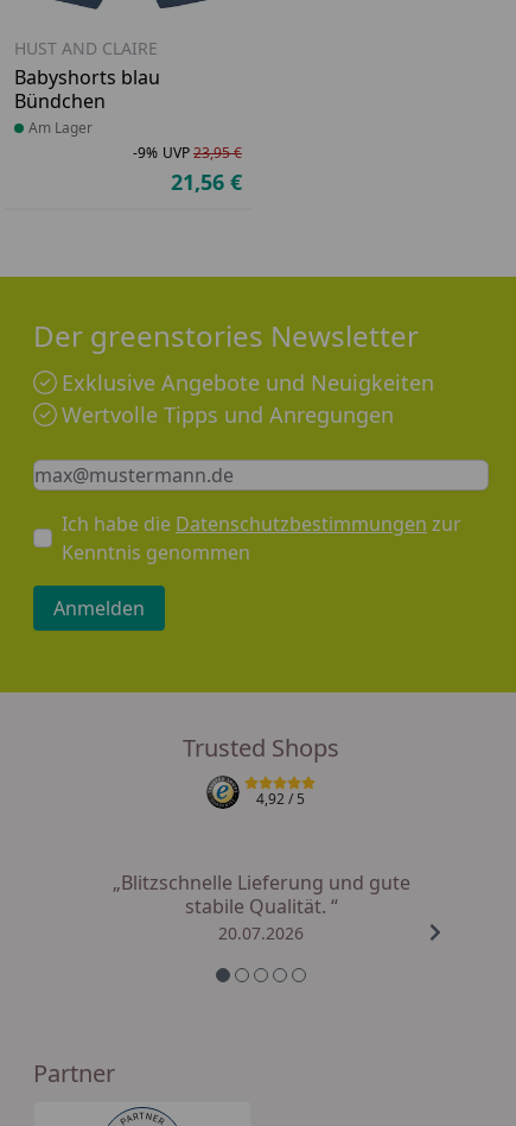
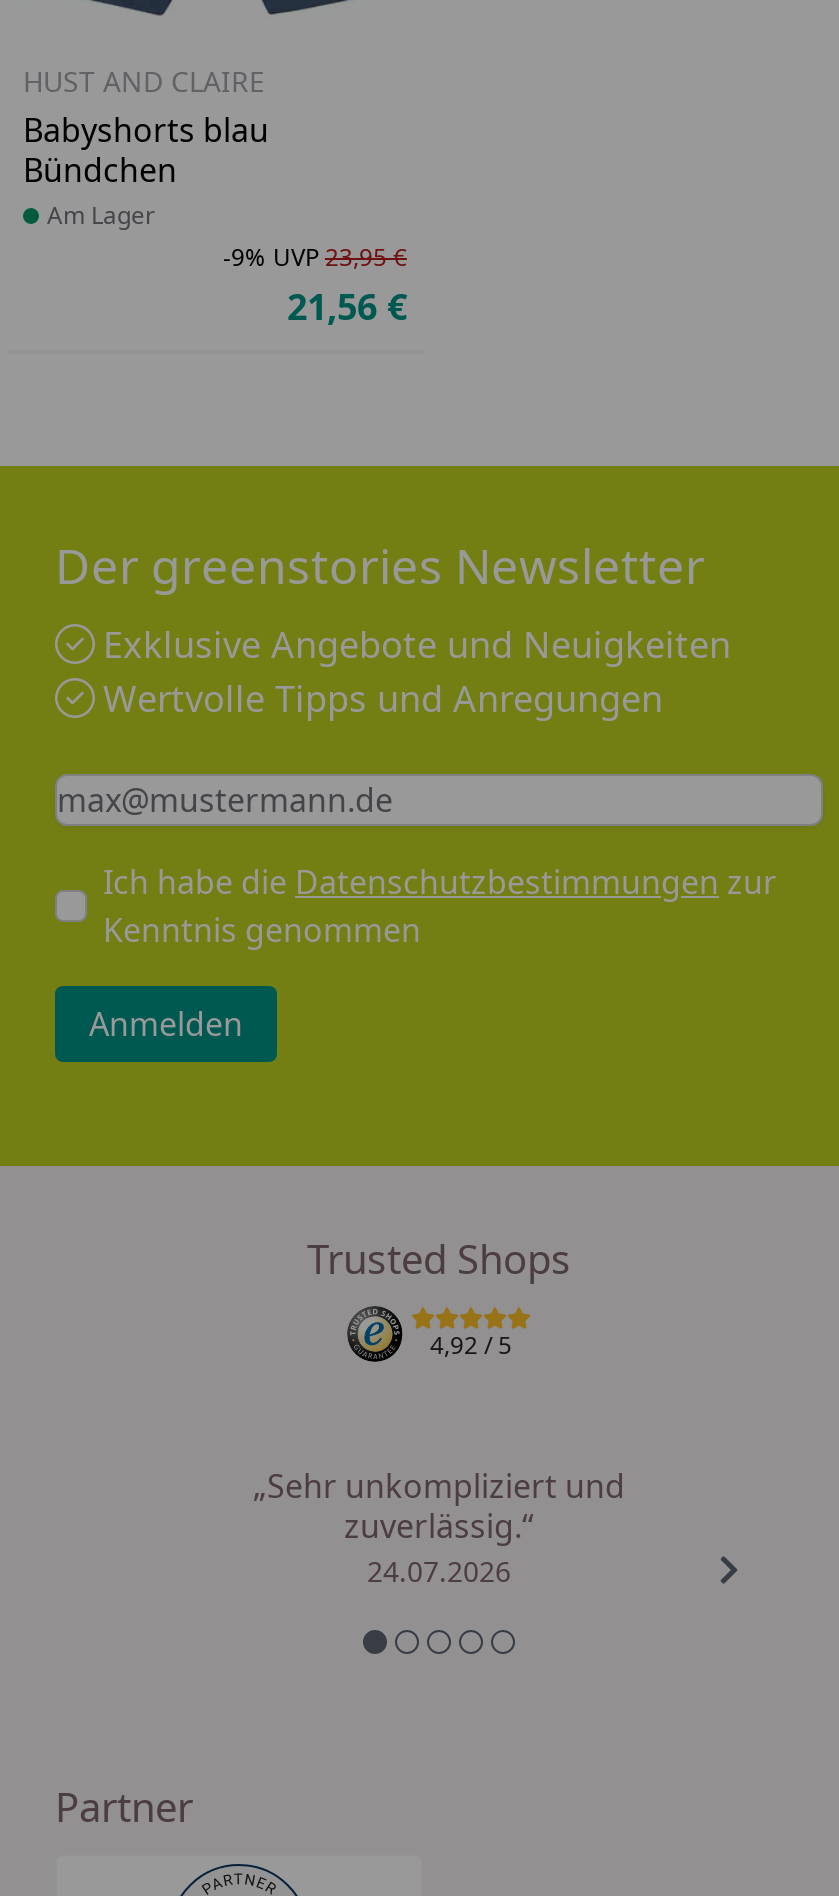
[112,869,410,944] „Blitzschnelle Lieferung und gute | stabile Qualität. “ | 20.07.2026 -> [253,1464,625,1590] „Sehr unkompliziert und | zuverlässig.“ | 24.07.2026

